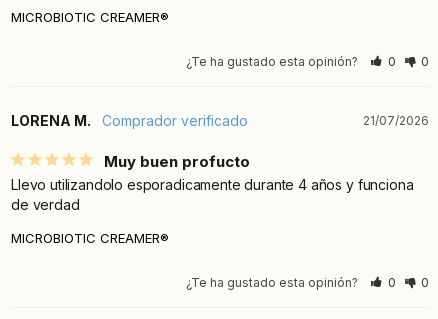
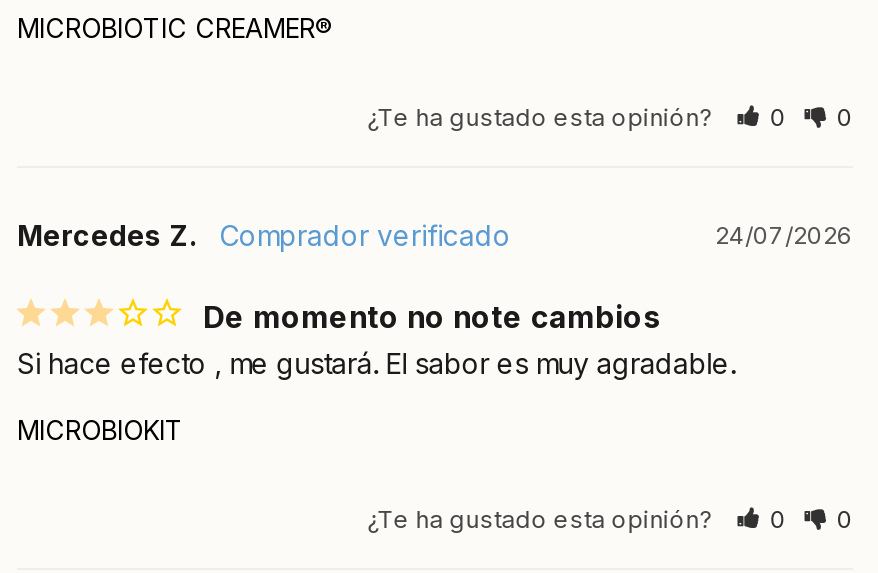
[11,112,429,129] 21/07/2026 | LORENA M. -> [17,219,853,253] 24/07/2026 | Mercedes Z.
[11,152,413,213] Muy buen profucto | Llevo utilizandolo esporadicamente durante 4 años y funciona | de verdad -> [17,299,735,381] De momento no note cambios | Si hace efecto , me gustará. El sabor es muy agradable.
[11,230,169,246] MICROBIOTIC CREAMER® -> [17,415,183,447] MICROBIOKIT

